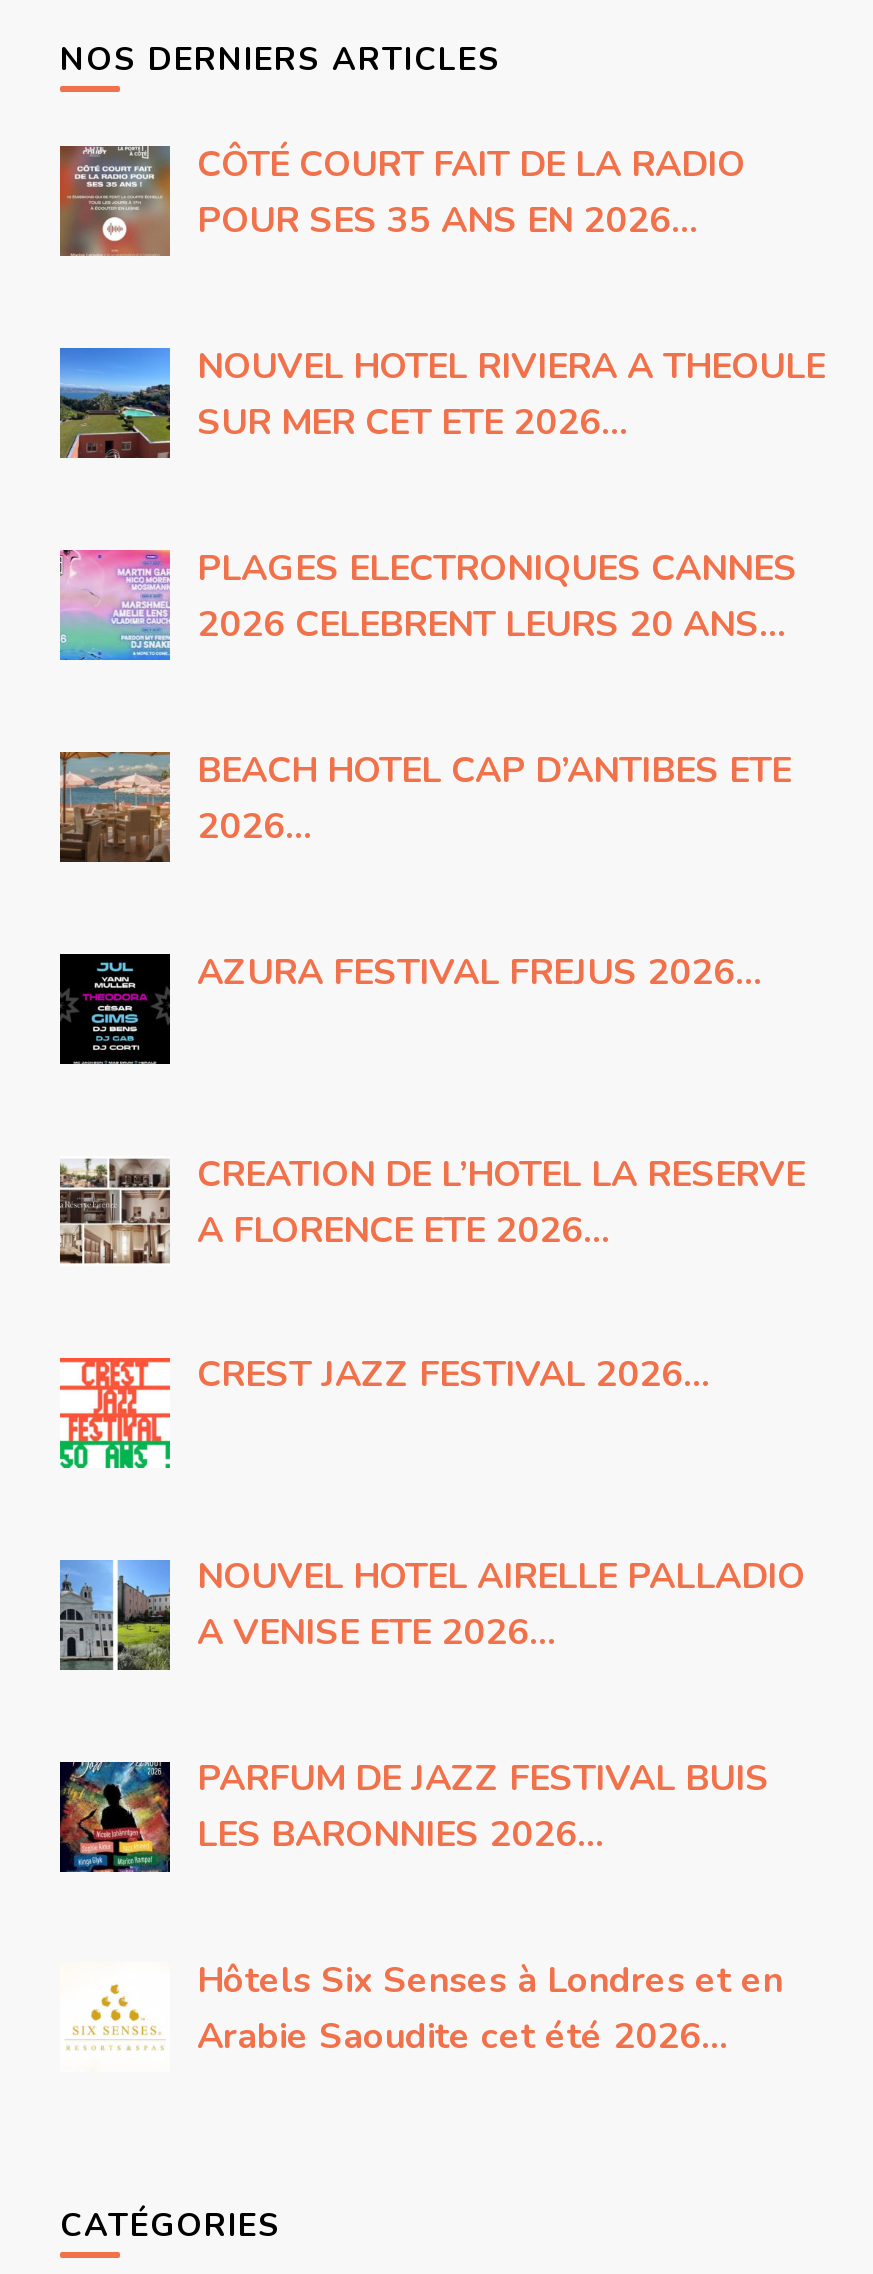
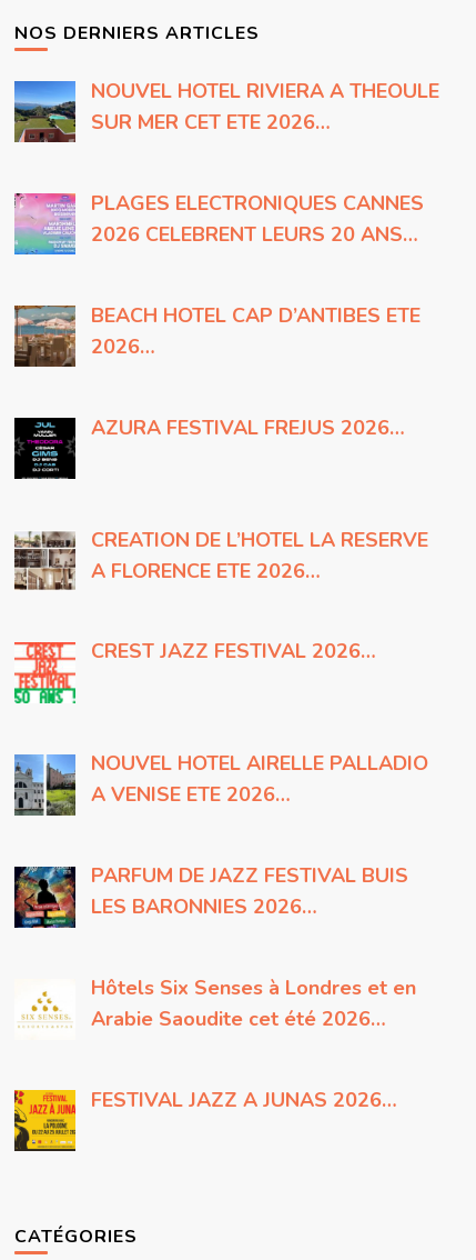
[58,140,745,258] [image] | CÔTÉ COURT FAIT DE LA RADIO | POUR SES 35 ANS EN 2026… -> none
moved [56,342,825,2060] -> [12,78,439,1032]: [image] | NOUVEL HOTEL RIVIERA A THEOULE | SUR MER CET ETE 2026… | ... | Hôtels Six Senses à Londres et en | Arabie Saoudite cet été 2026…
none -> [13,1087,397,1152] [image] | FESTIVAL JAZZ A JUNAS 2026…

